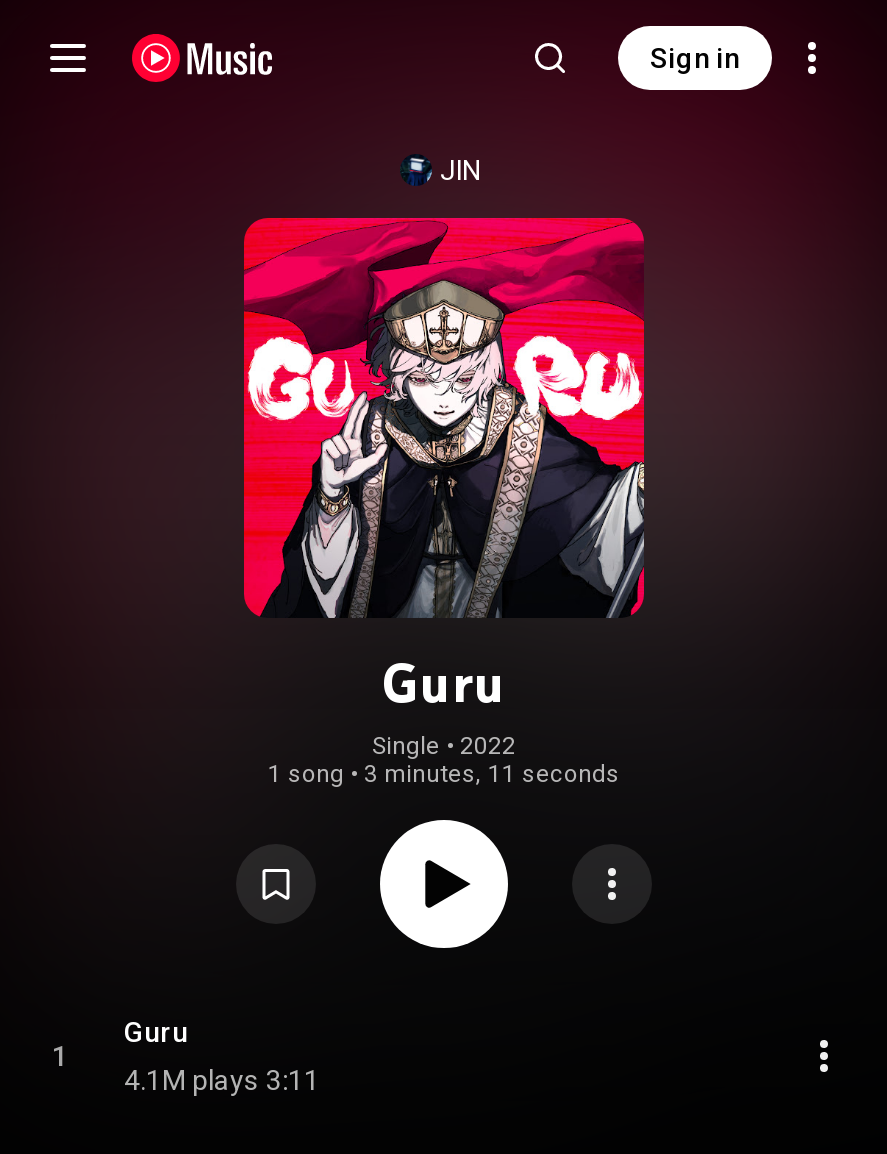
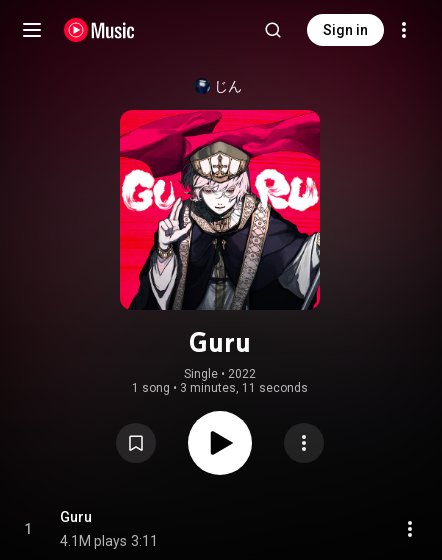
[440,154,480,186] JIN -> [214,78,242,94] じん

